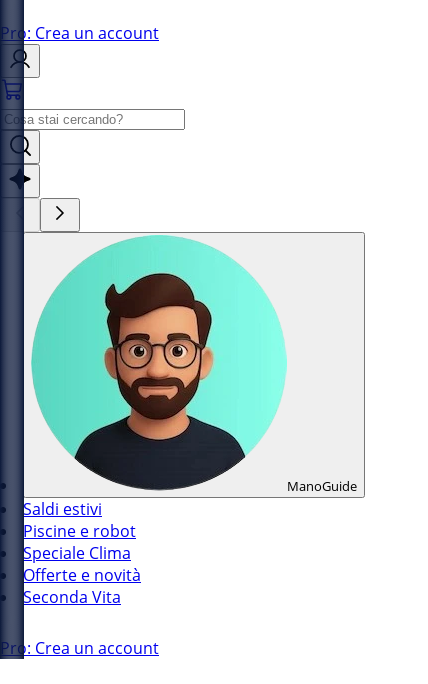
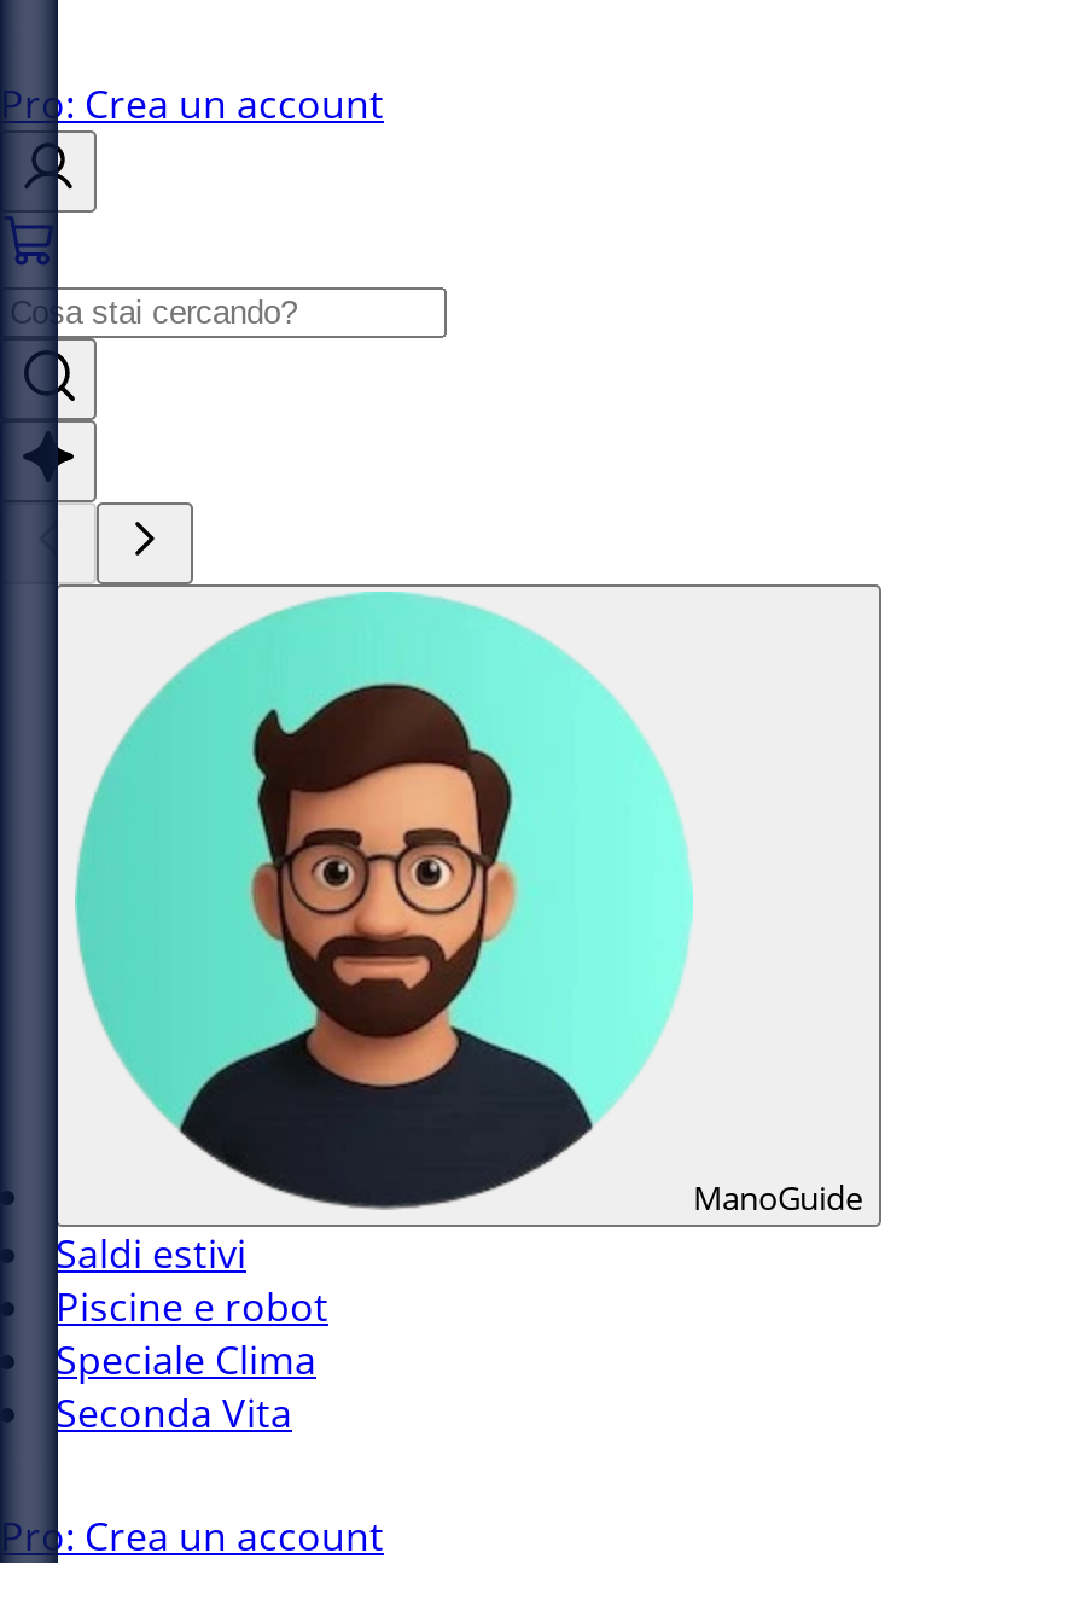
[23,564,141,586] Offerte e novità -> none

